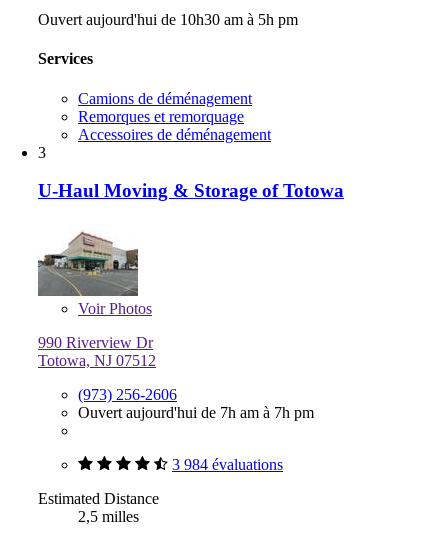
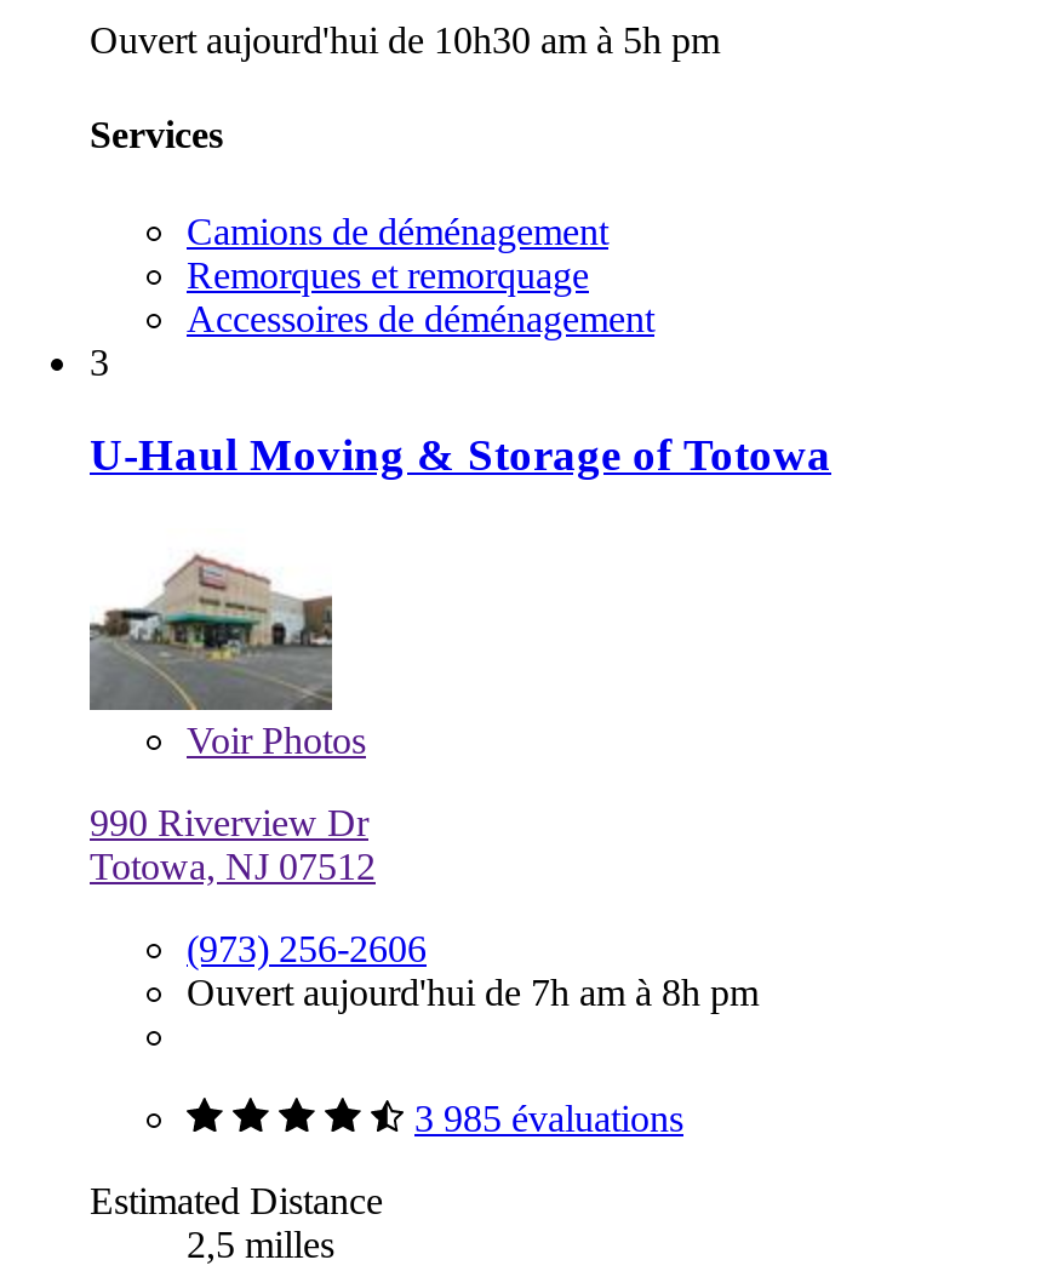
[78,404,314,421] Ouvert aujourd'hui de 7h am à 7h pm -> [187,972,759,1013] Ouvert aujourd'hui de 7h am à 8h pm
[172,456,283,473] 3 984 évaluations -> [414,1098,683,1139] 3 985 évaluations

